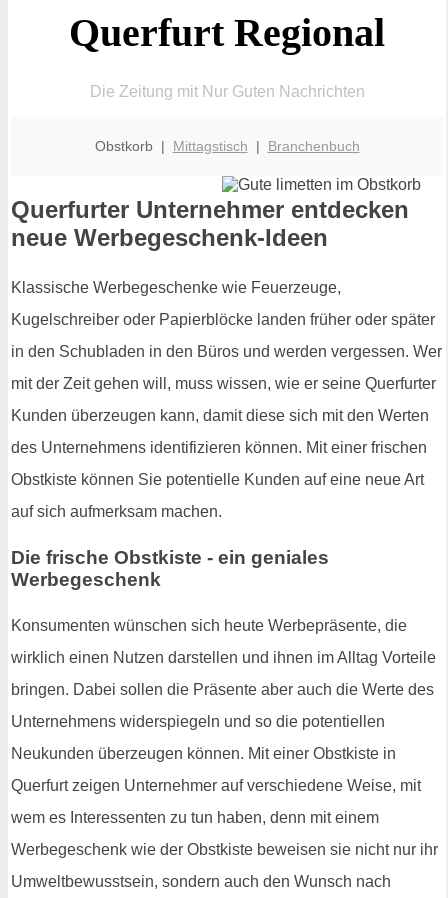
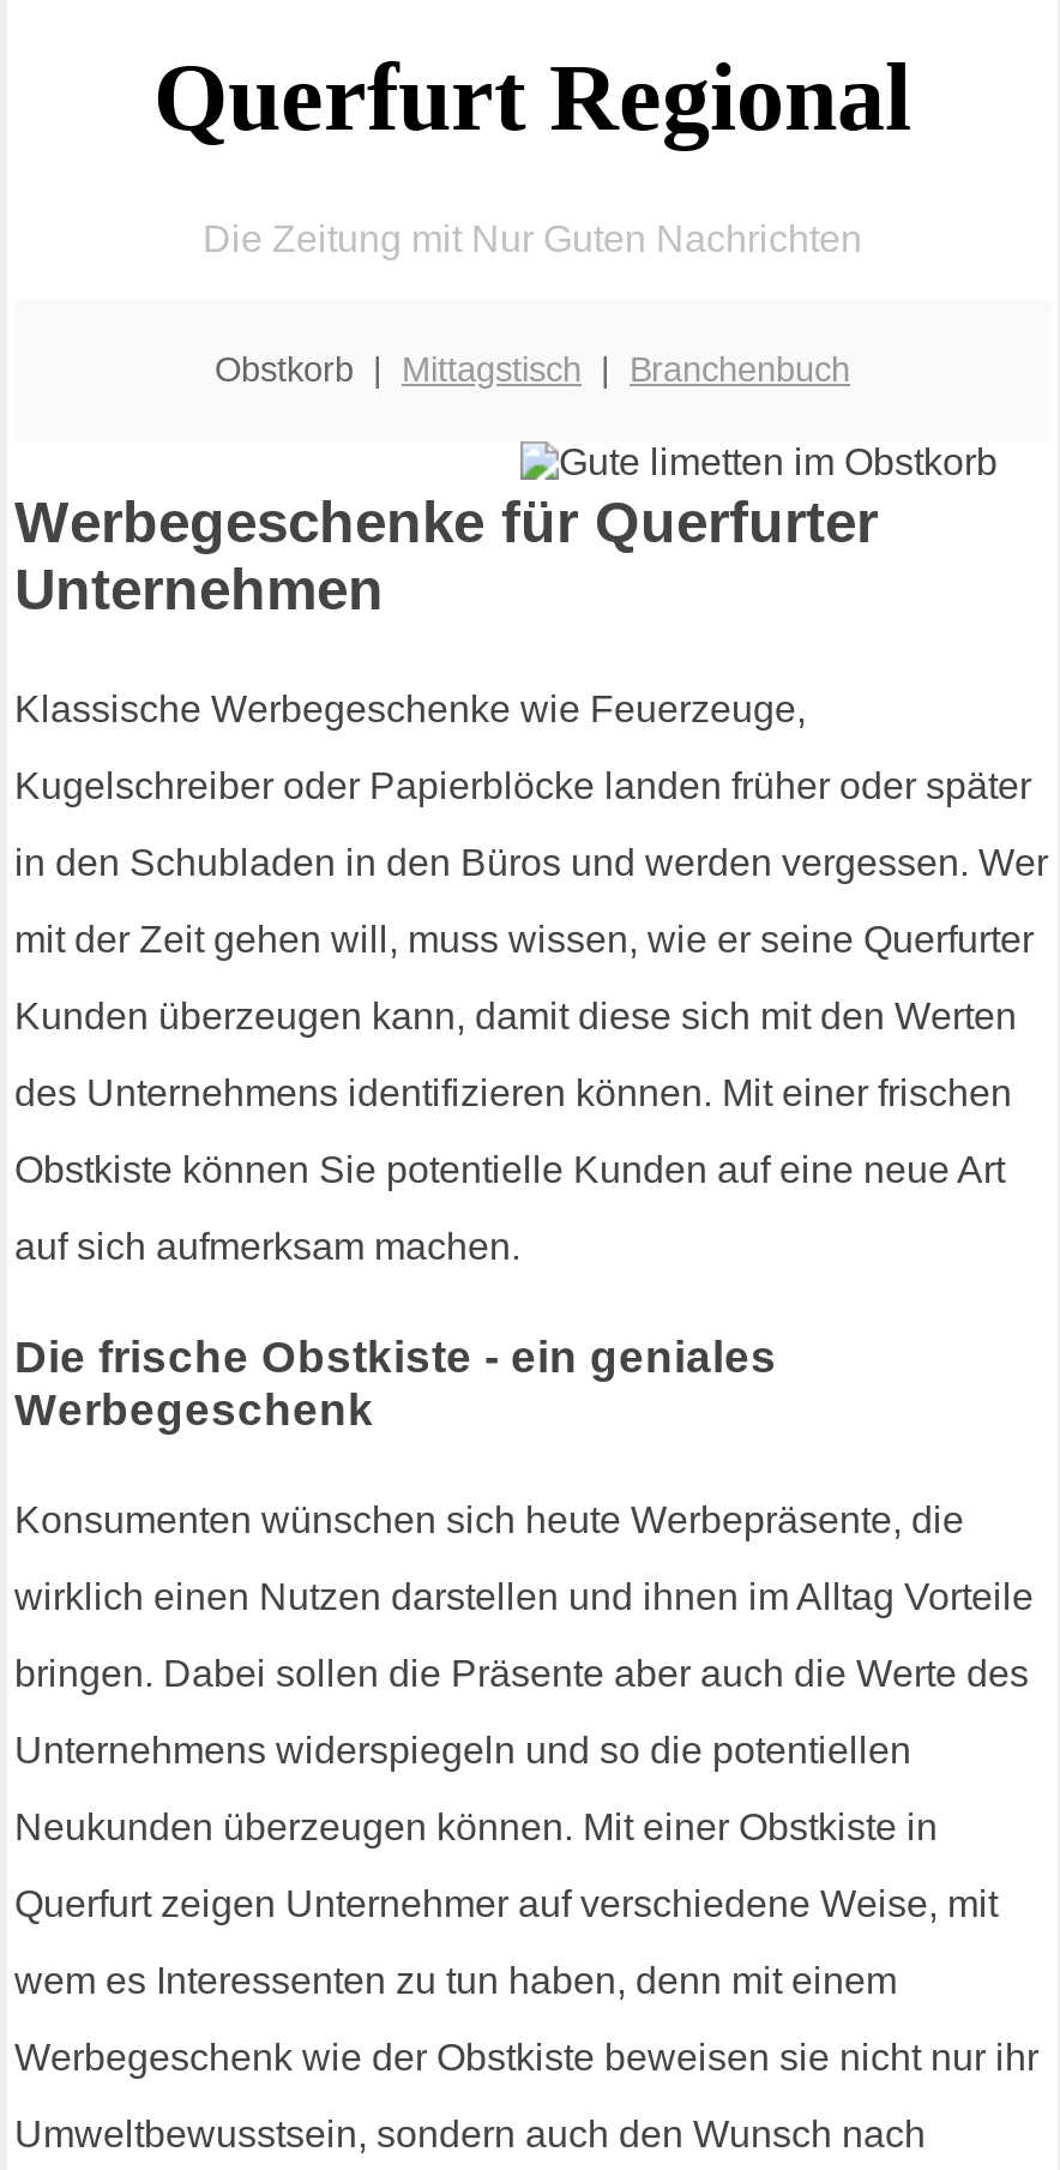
[11,196,409,251] Querfurter Unternehmer entdecken | neue Werbegeschenk-Ideen -> [14,490,878,622] Werbegeschenke für Querfurter | Unternehmen

